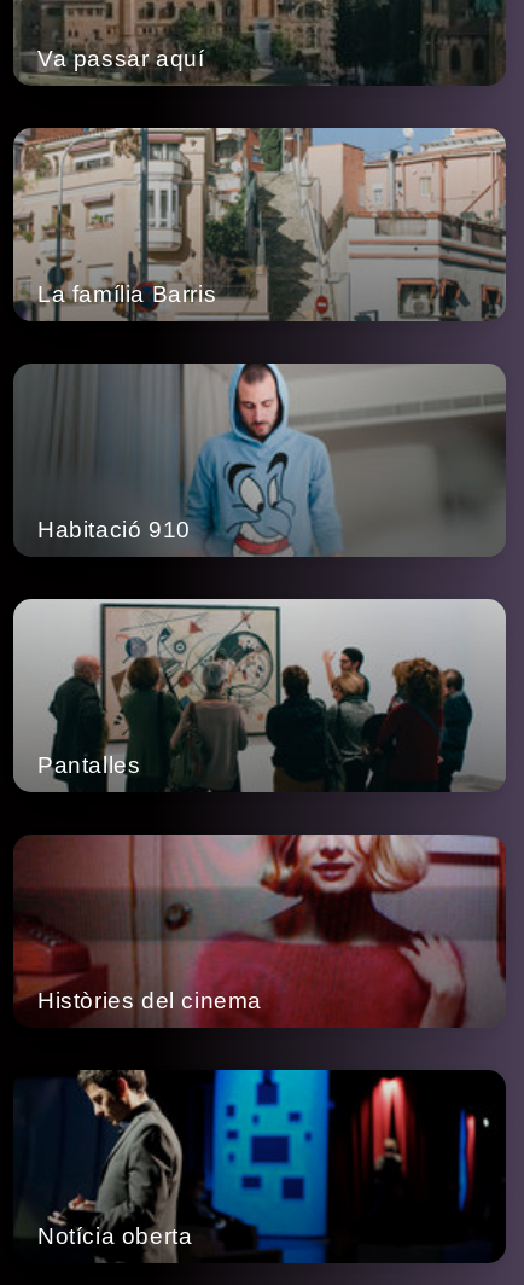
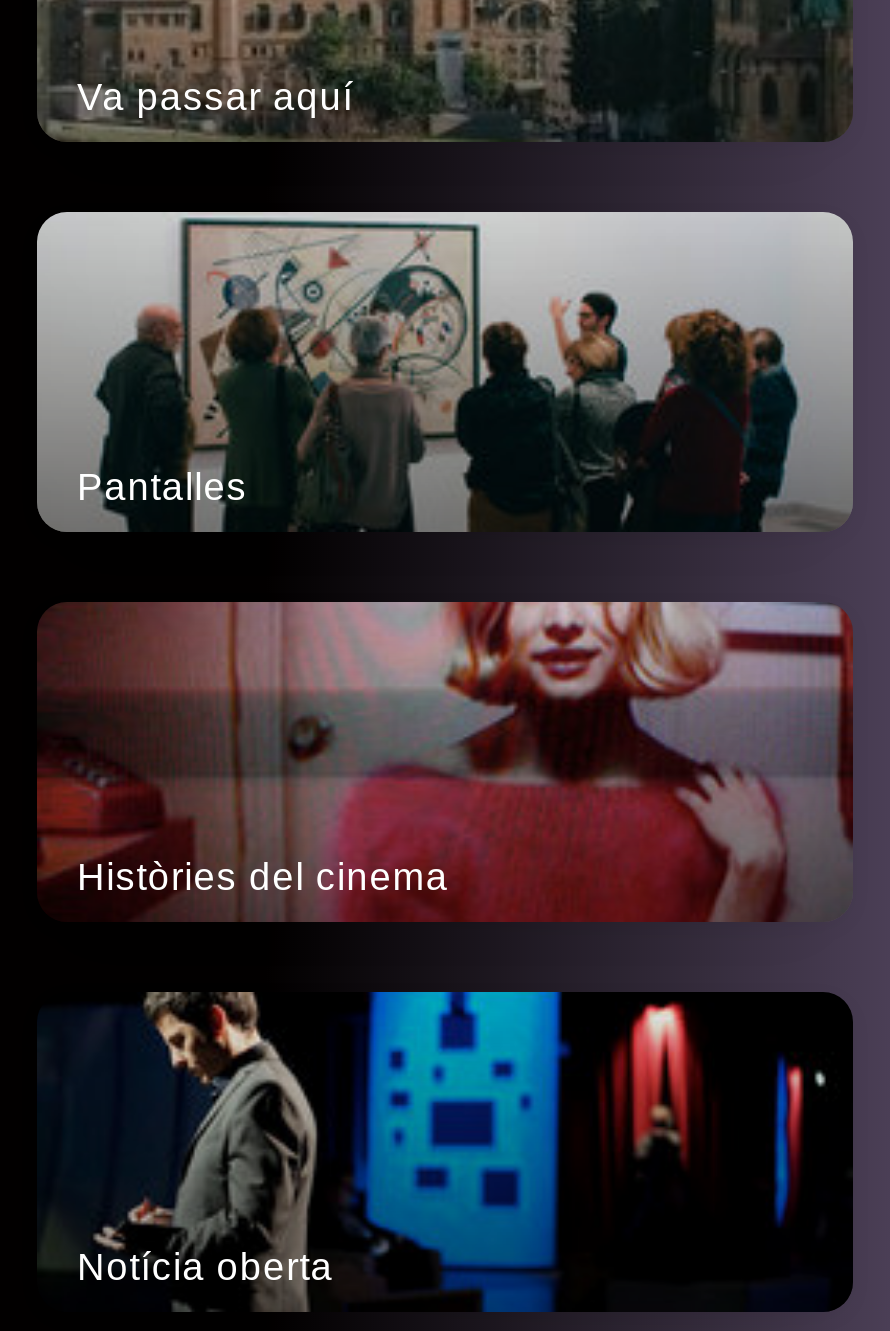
[13,127,506,322] [image] | La família Barris -> none
[16,362,506,558] [image] | Habitació 910 -> none

